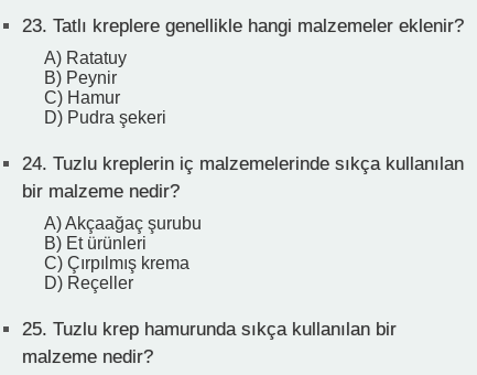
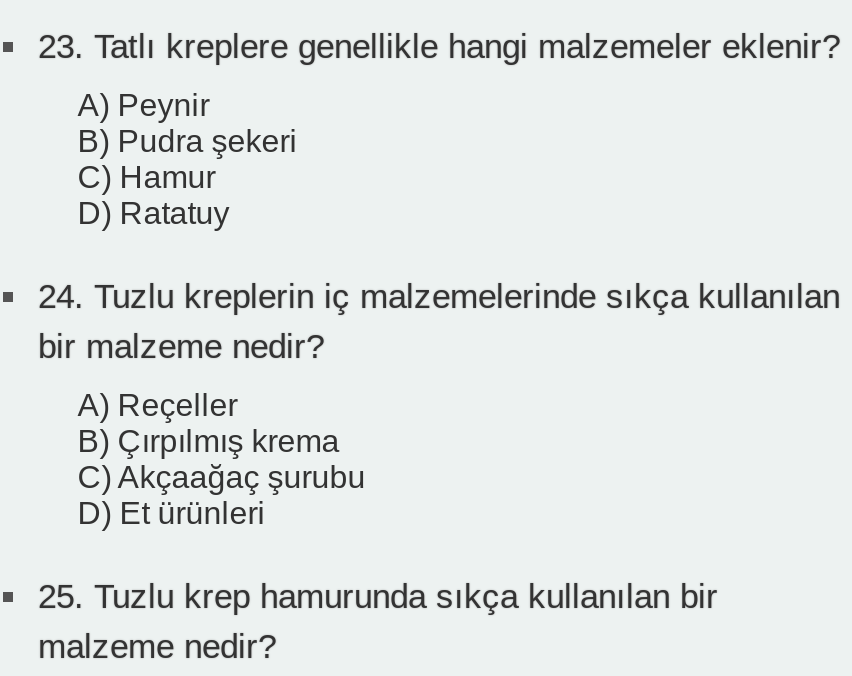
[44,48,127,87] A) Ratatuy | B) Peynir -> [78,88,298,158] A) Peynir | B) Pudra şekeri
[44,108,167,127] D) Pudra şekeri -> [78,196,230,230] D) Ratatuy
[44,214,202,292] A) Akçaağaç şurubu | B) Et ürünleri | C) Çırpılmış krema | D) Reçeller -> [78,388,366,530] A) Reçeller | B) Çırpılmış krema | C) Akçaağaç şurubu | D) Et ürünleri

